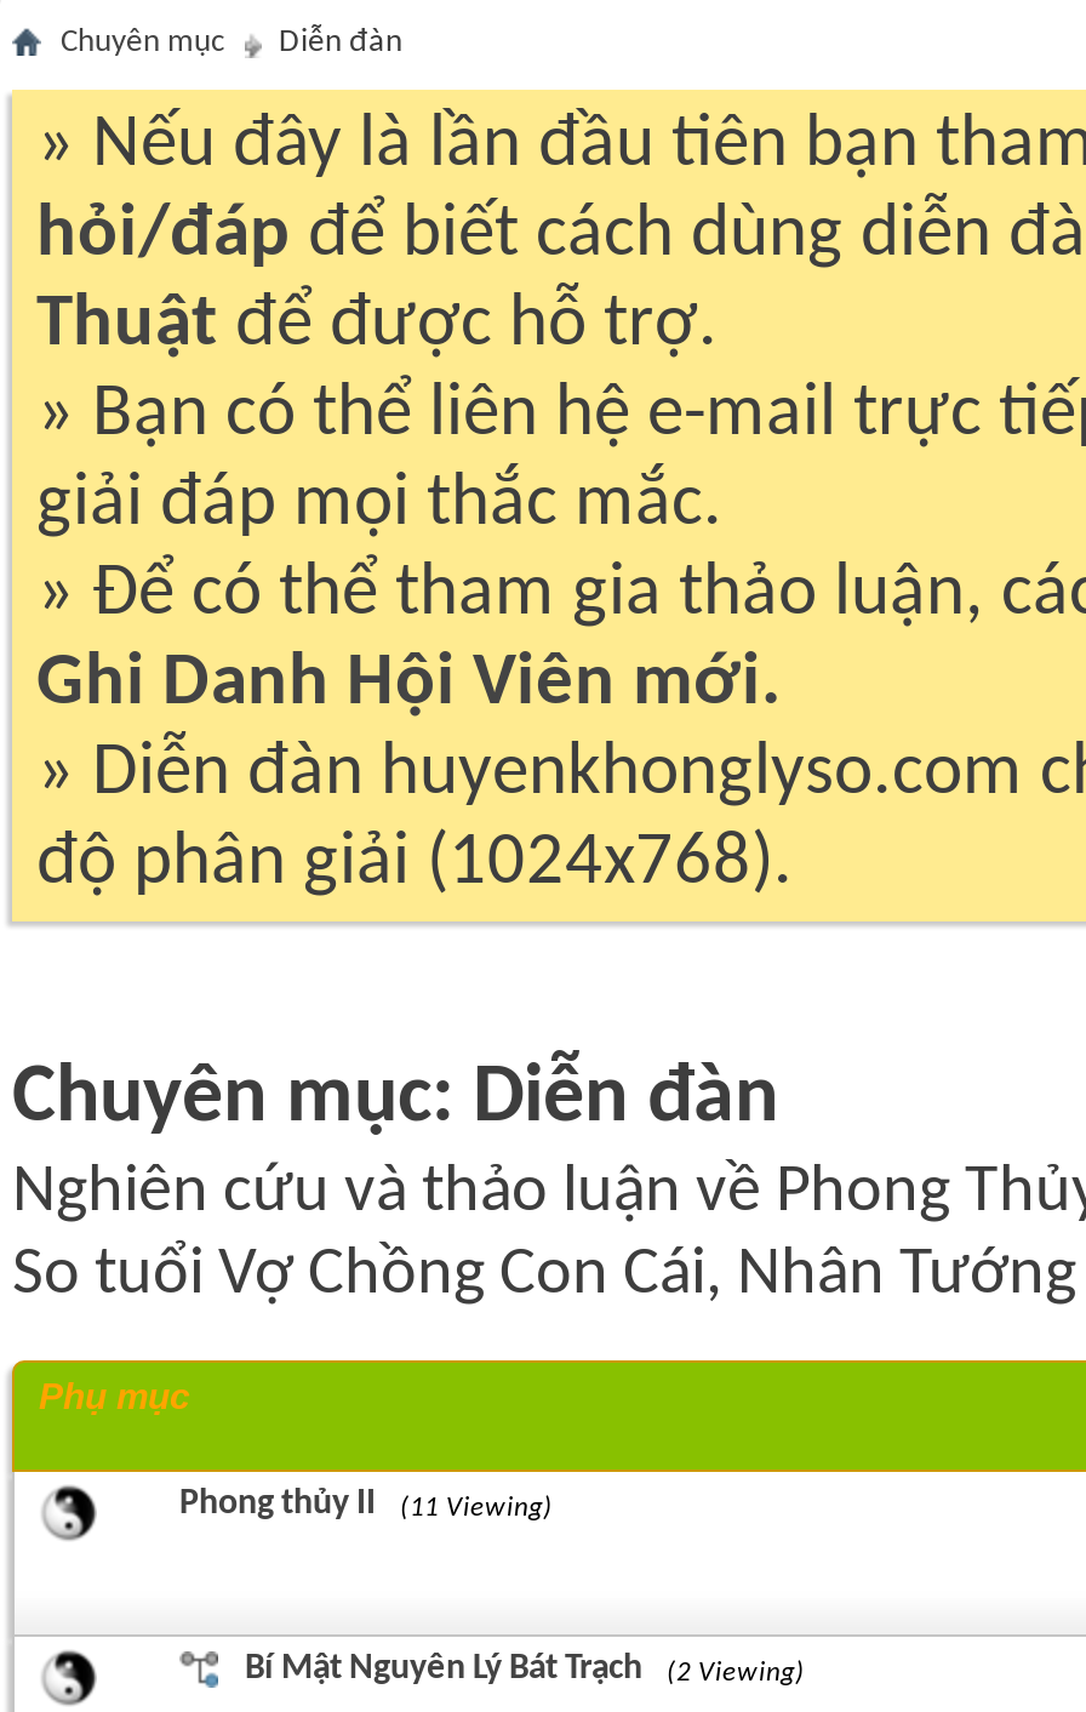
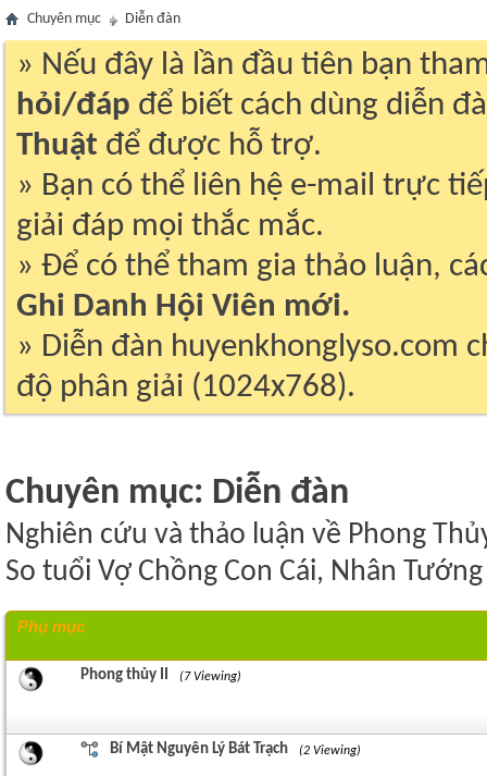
[179,1485,553,1522] Phong thủy II (11 Viewing) -> [80,667,241,683] Phong thủy II (7 Viewing)

